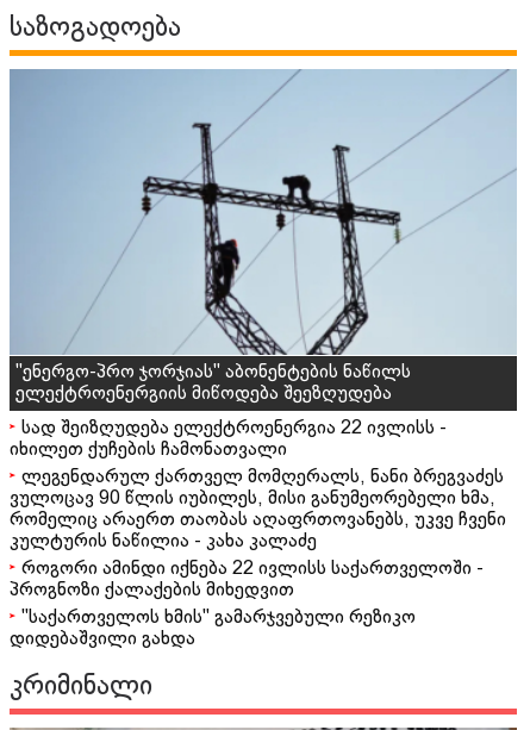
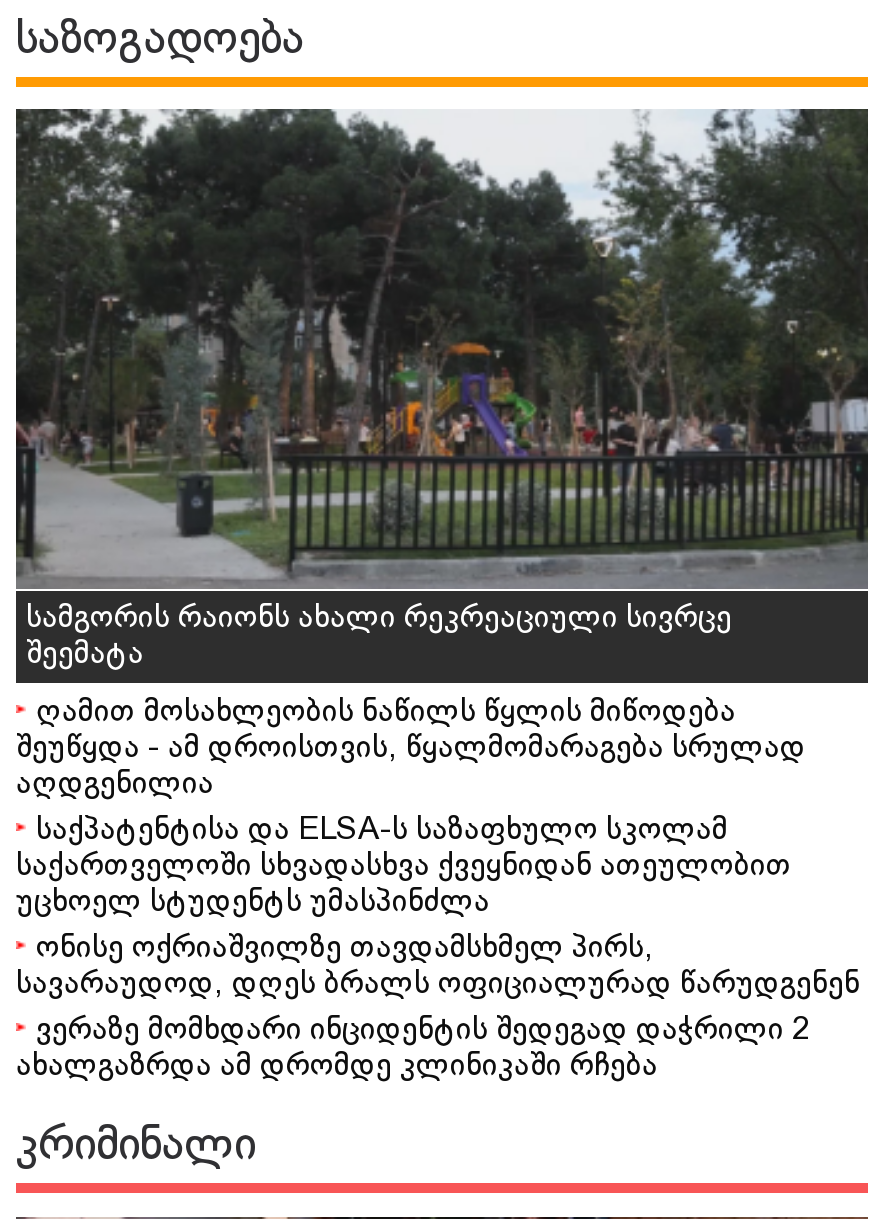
[10,68,517,402] [image] | "ენერგო-პრო ჯორჯიას" აბონენტების ნაწილს | ელექტროენერგიის მიწოდება შეეზღუდება -> [14,107,870,668] [image] | სამგორის რაიონს ახალი რეკრეაციული სივრცე | შეემატა
[10,419,447,458] სად შეიზღუდება ელექტროენერგია 22 ივლისს - | იხილეთ ქუჩების ჩამონათვალი -> [16,696,806,798] ღამით მოსახლეობის ნაწილს წყლის მიწოდება | შეუწყდა - ამ დროისთვის, წყალმომარაგება სრულად | აღდგენილია
[10,468,506,550] ლეგენდარულ ქართველ მომღერალს, ნანი ბრეგვაძეს | ვულოცავ 90 წლის იუბილეს, მისი განუმეორებელი ხმა, | რომელიც არაერთ თაობას აღაფრთოვანებს, უკვე ჩვენი | კულტურის ნაწილია - კახა კალაძე -> [16,814,792,916] საქპატენტისა და ELSA-ს საზაფხულო სკოლამ | საქართველოში სხვადასხვა ქვეყნიდან ათეულობით | უცხოელ სტუდენტს უმასპინძლა
[10,559,484,599] როგორი ამინდი იქნება 22 ივლისს საქართველოში - | პროგნოზი ქალაქების მიხედვით -> [16,932,860,998] ონისე ოქრიაშვილზე თავდამსხმელ პირს, | სავარაუდოდ, დღეს ბრალს ოფიციალურად წარუდგენენ
[10,608,416,647] "საქართველოს ხმის" გამარჯვებული რეზიკო | დიდებაშვილი გახდა -> [16,1014,810,1080] ვერაზე მომხდარი ინციდენტის შედეგად დაჭრილი 2 | ახალგაზრდა ამ დრომდე კლინიკაში რჩება

